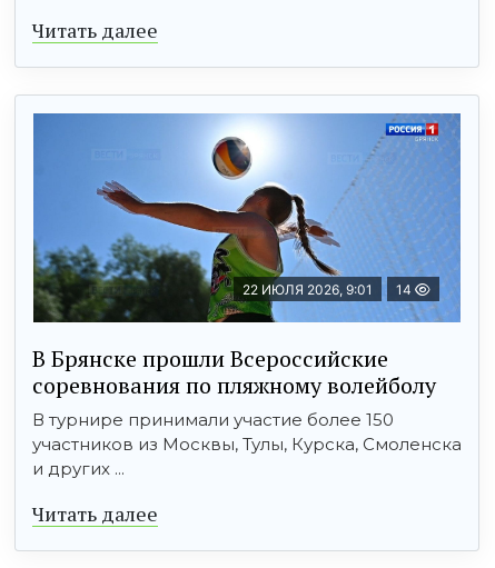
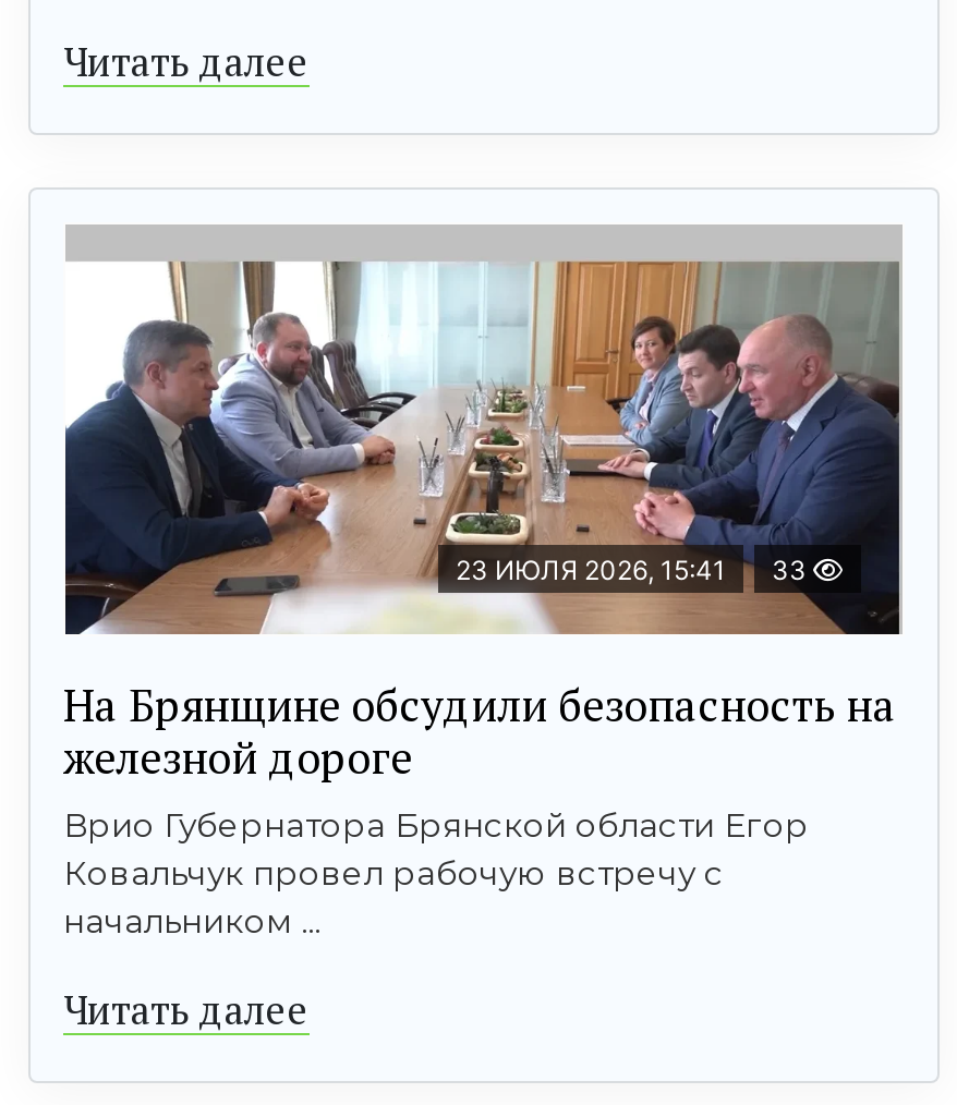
[32,112,462,323] [image] | 22 ИЮЛЯ 2026, 9:01 | 14 -> [63,224,903,636] [image] | 23 ИЮЛЯ 2026, 15:41 | 33
[32,343,462,479] В Брянске прошли Всероссийские | соревнования по пляжному волейболу | В турнире принимали участие более 150 | участников из Москвы, Тулы, Курска, Смоленска | и других ... -> [63,675,896,940] На Брянщине обсудили безопасность на | железной дороге | Врио Губернатора Брянской области Егор | Ковальчук провел рабочую встречу с | начальником ...

